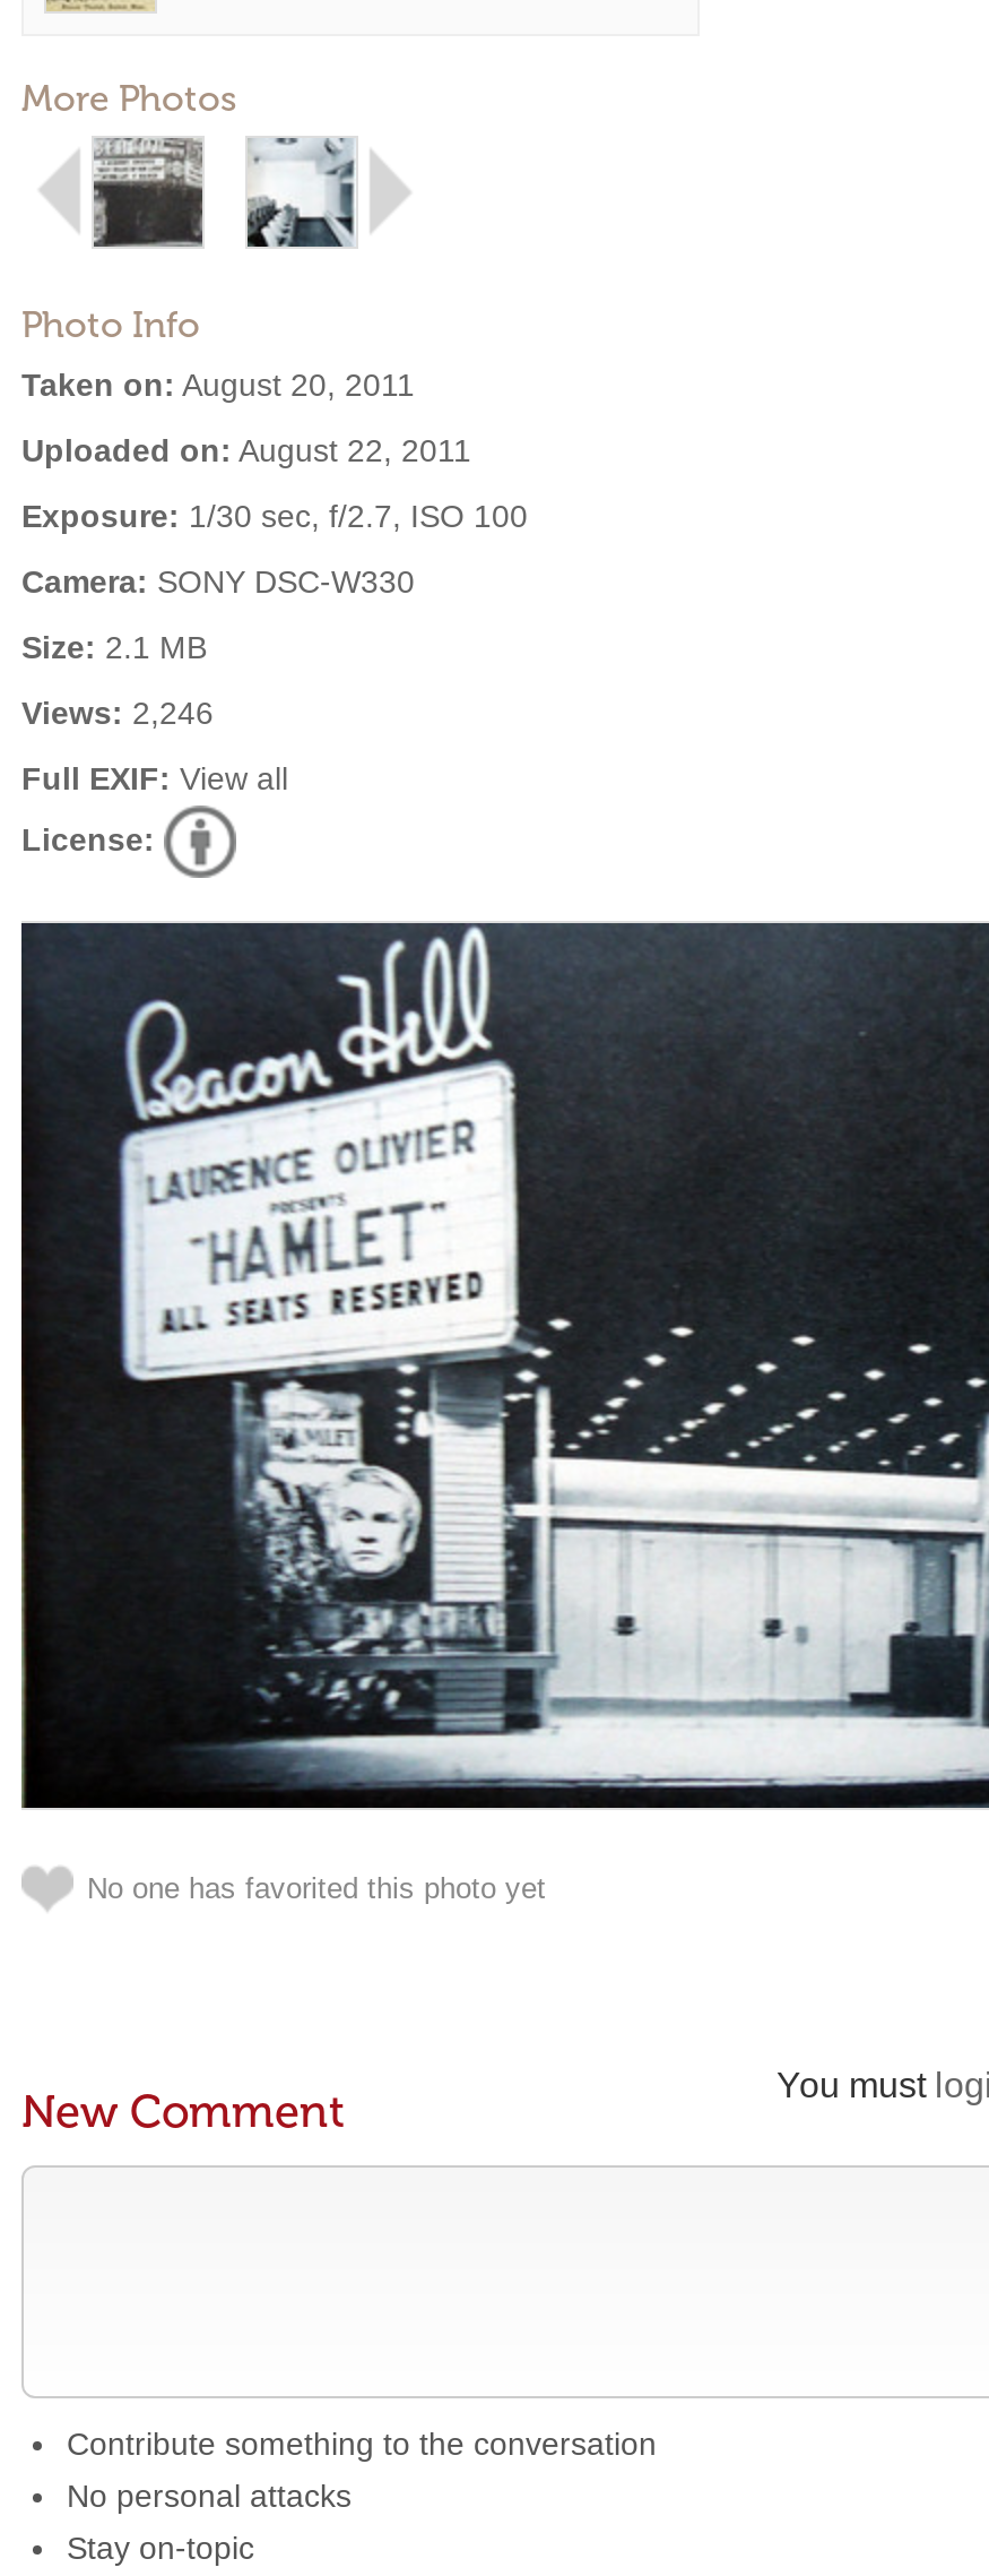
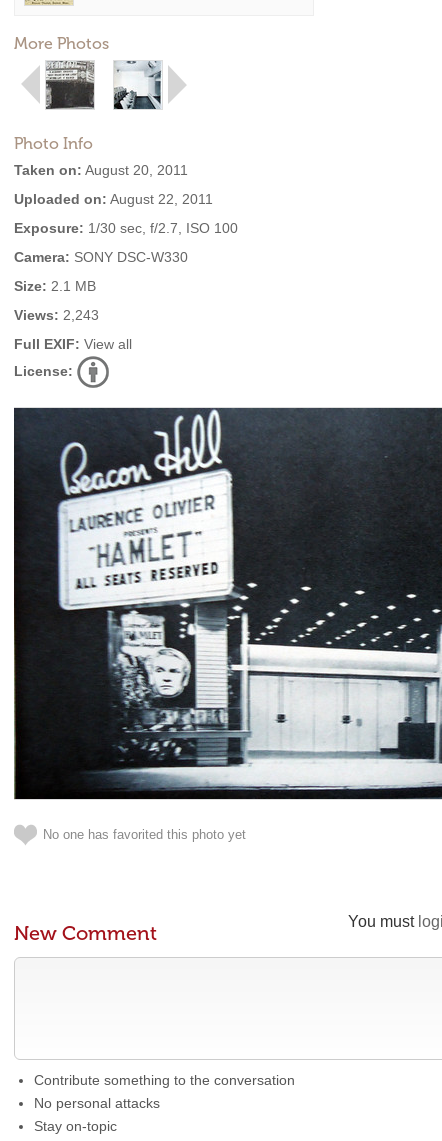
[21,695,214,731] Views: 2,246 -> [14,307,99,323] Views: 2,243

